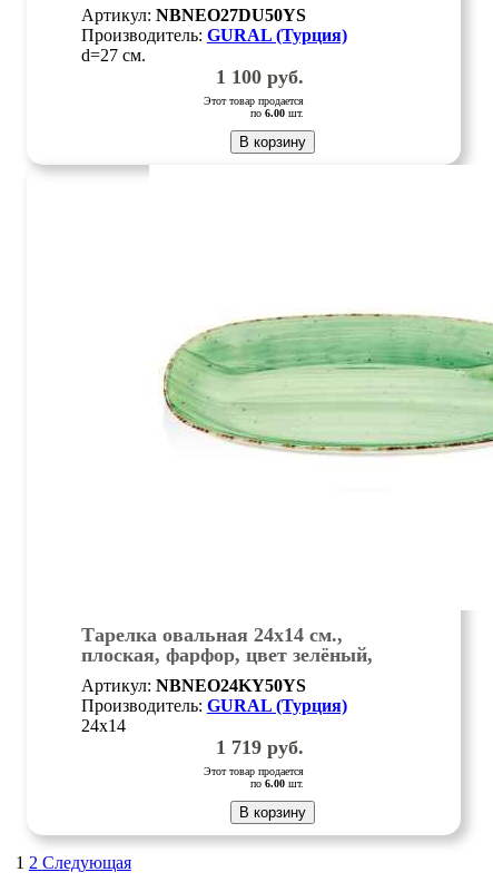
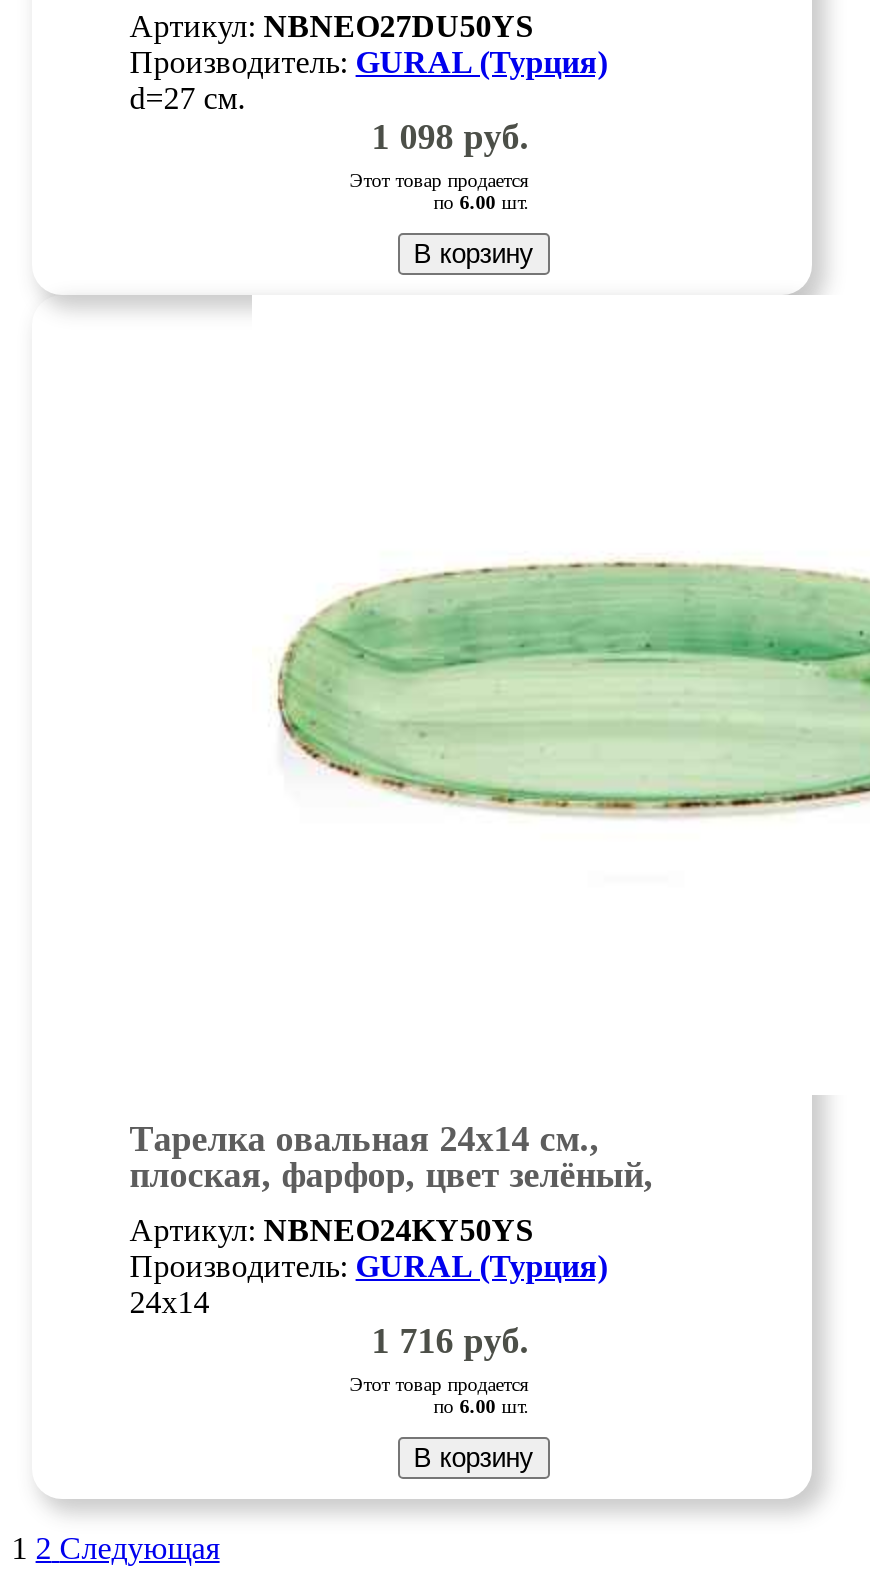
[216,65,304,88] 1 100 руб. -> [372,117,530,157] 1 098 руб.
[216,736,304,758] 1 719 руб. -> [372,1321,530,1361] 1 716 руб.

